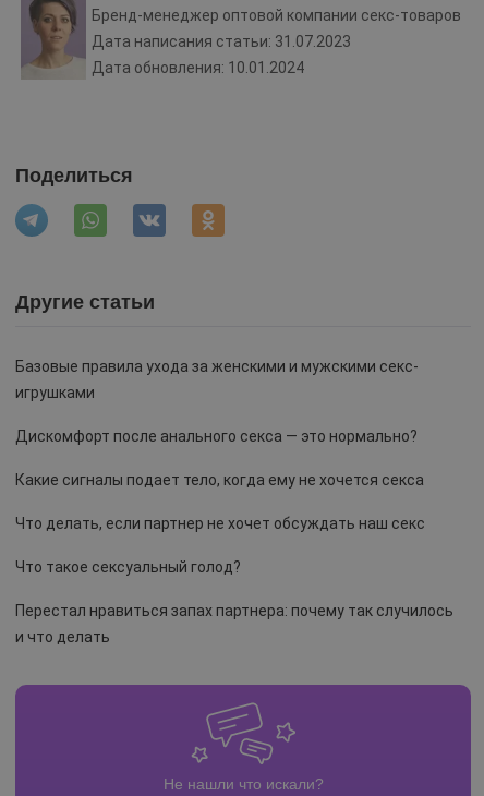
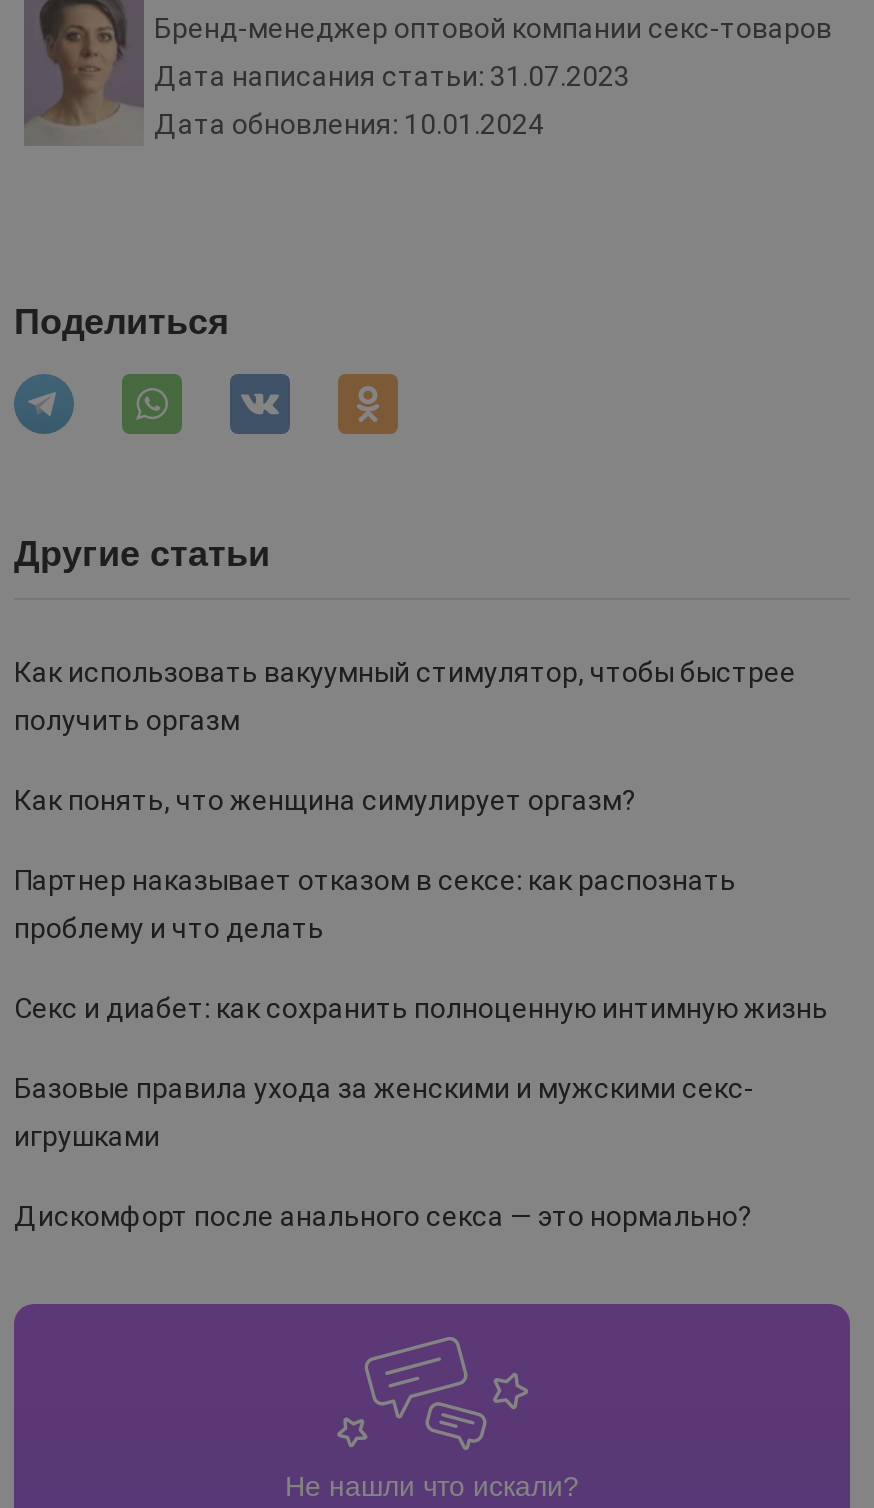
none -> [14,656,828,1024] Как использовать вакуумный стимулятор, чтобы быстрее | получить оргазм | Как понять, что женщина симулирует оргазм? | Партнер наказывает отказом в сексе: как распознать | проблему и что делать | Секс и диабет: как сохранить полноценную интимную жизнь
moved [15,358,419,445] -> [14,1072,754,1232]: Базовые правила ухода за женскими и мужскими секс- | игрушками | Дискомфорт после анального секса — это нормально?
[15,471,453,646] Какие сигналы подает тело, когда ему не хочется секса | Что делать, если партнер не хочет обсуждать наш секс | Что такое сексуальный голод? | Перестал нравиться запах партнера: почему так случилось | и что делать -> none

